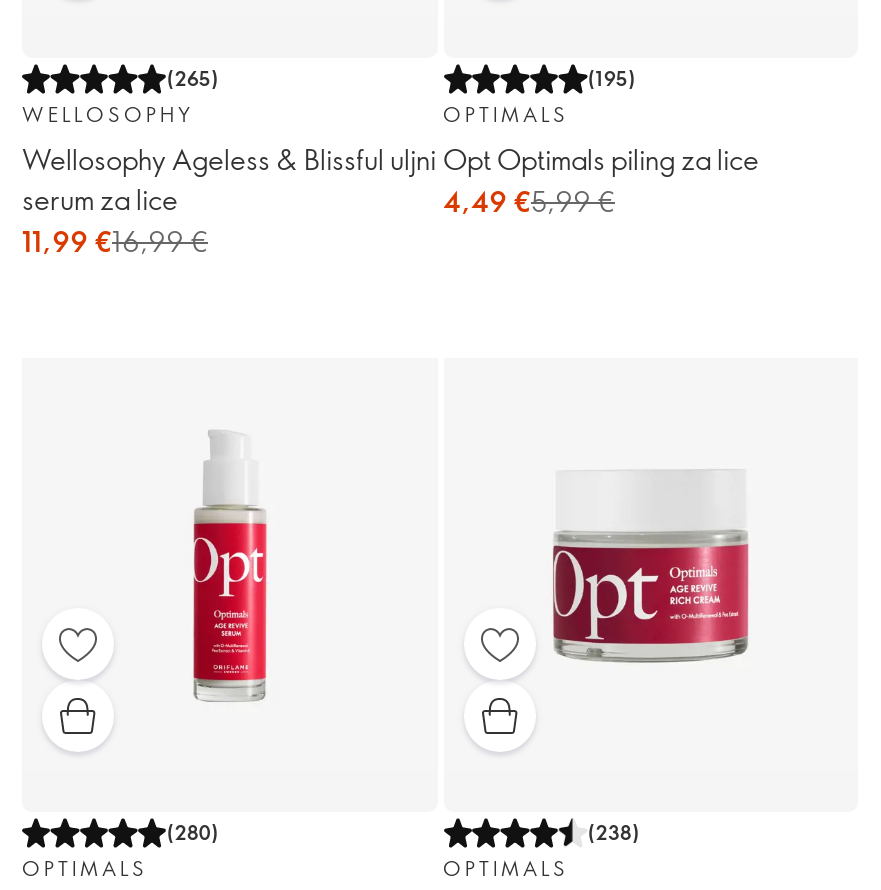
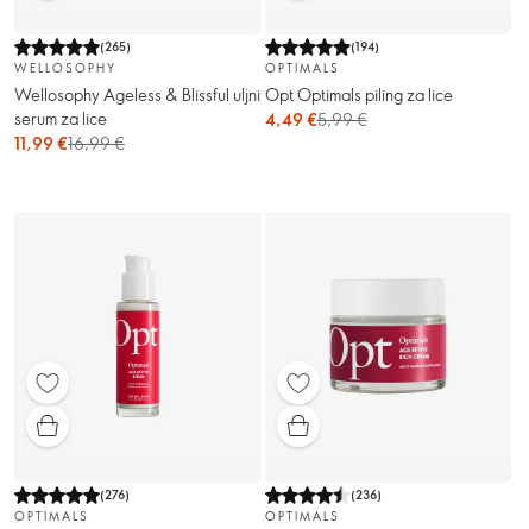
[587,64,635,92] (195) -> [350,38,379,55] (194)
[166,818,218,846] (280) -> [100,486,130,503] (276)
[587,818,639,846] (238) -> [350,486,381,503] (236)

